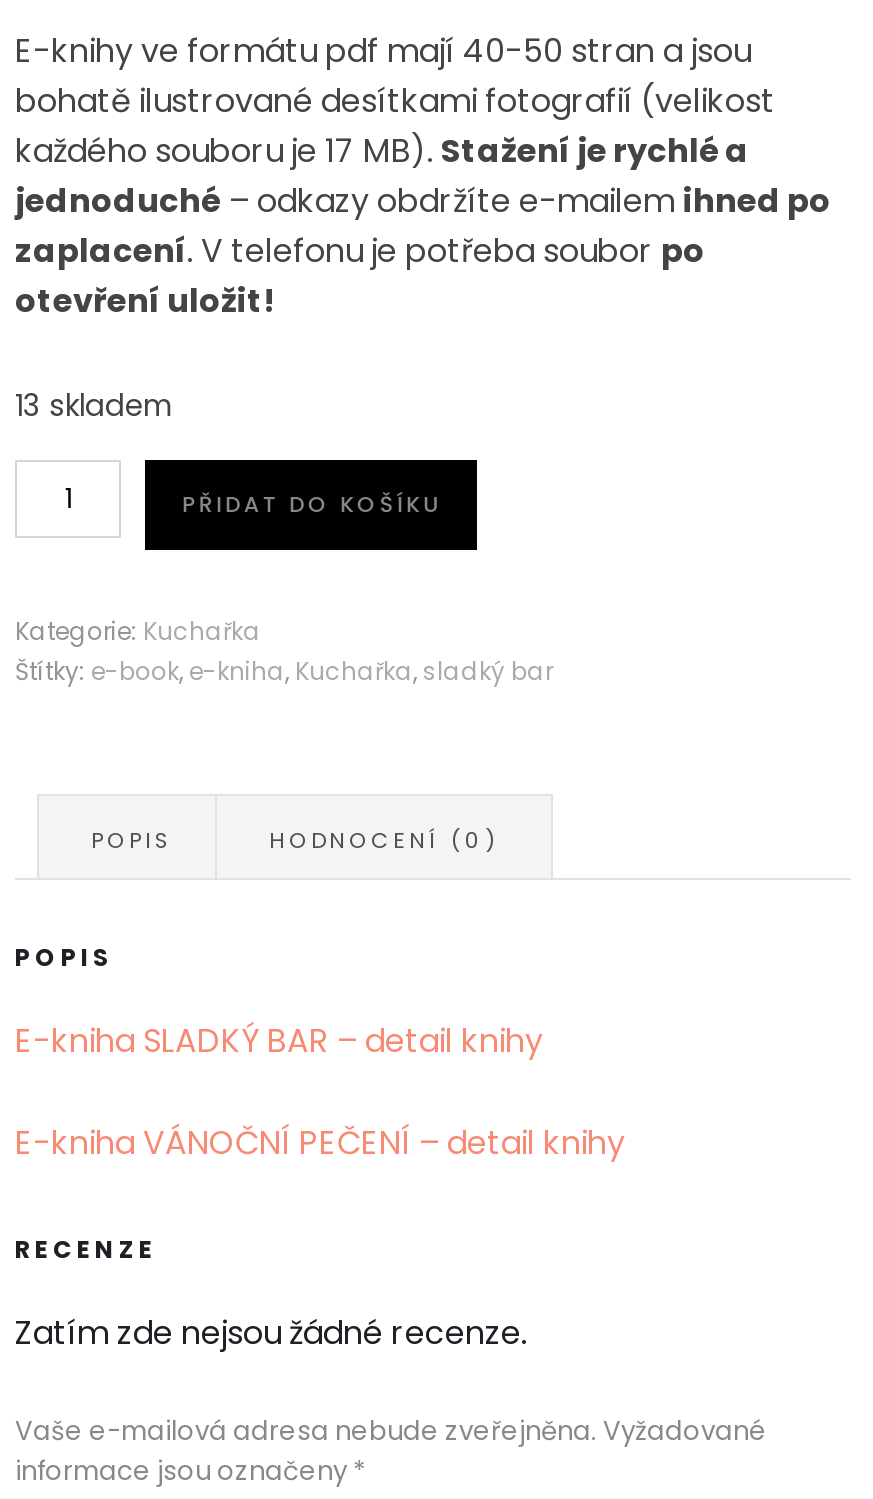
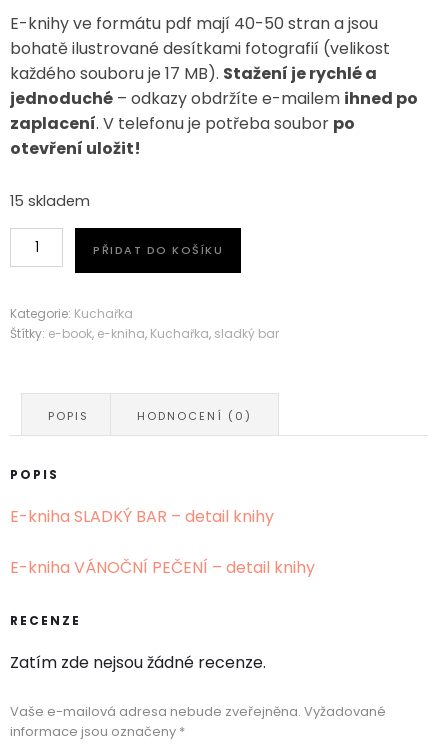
[15,386,173,426] 13 skladem -> [10,191,90,211] 15 skladem

